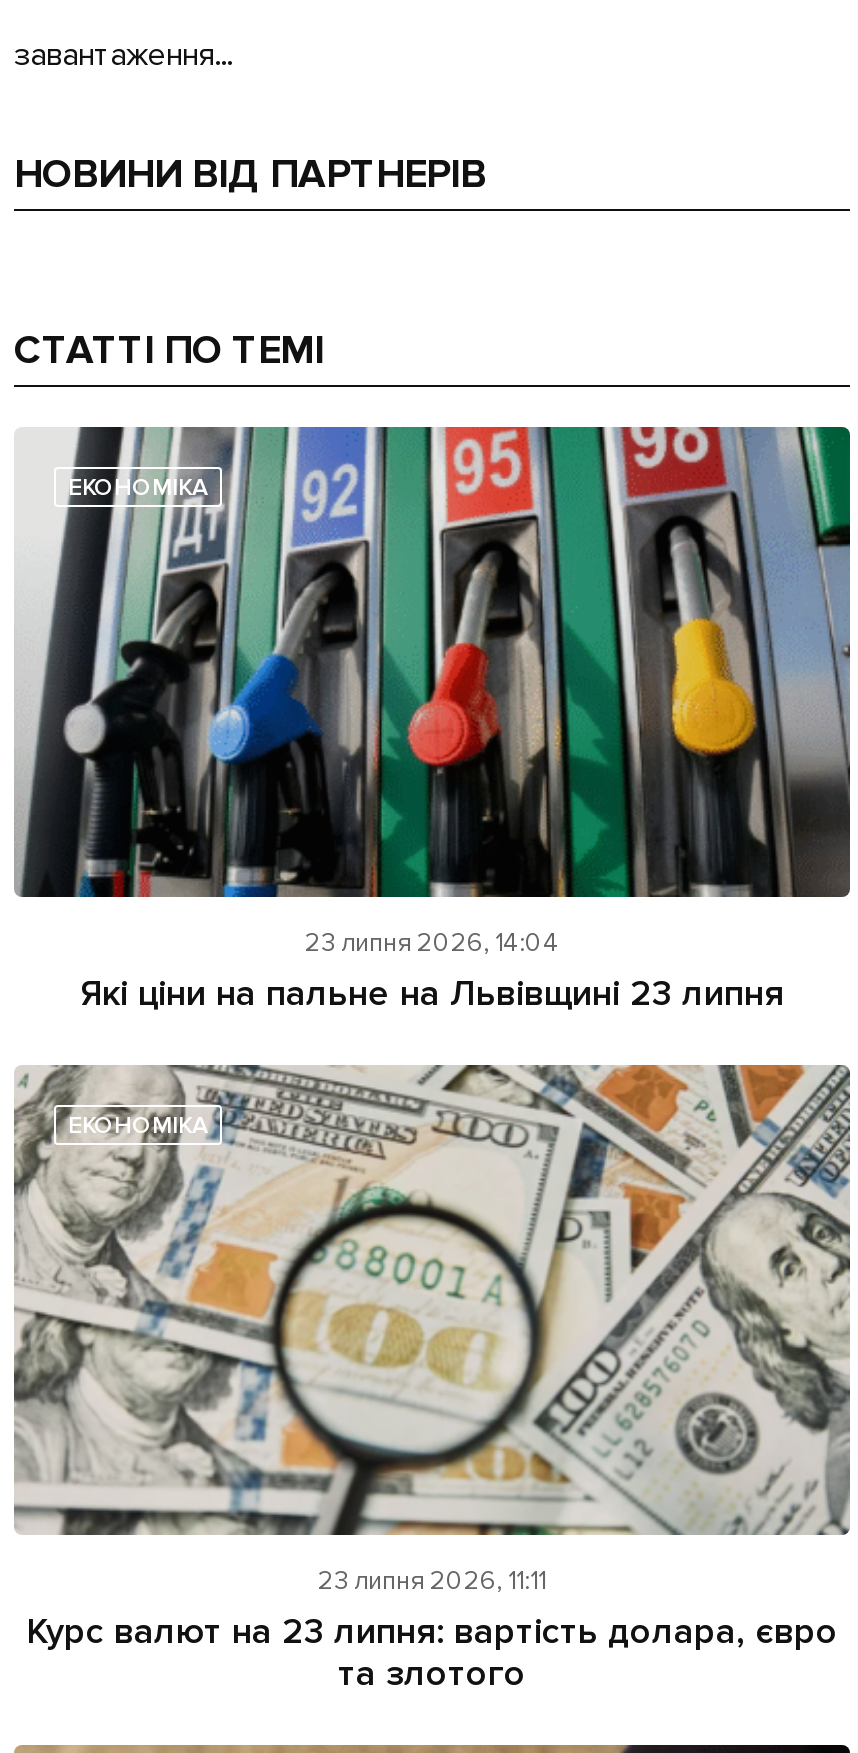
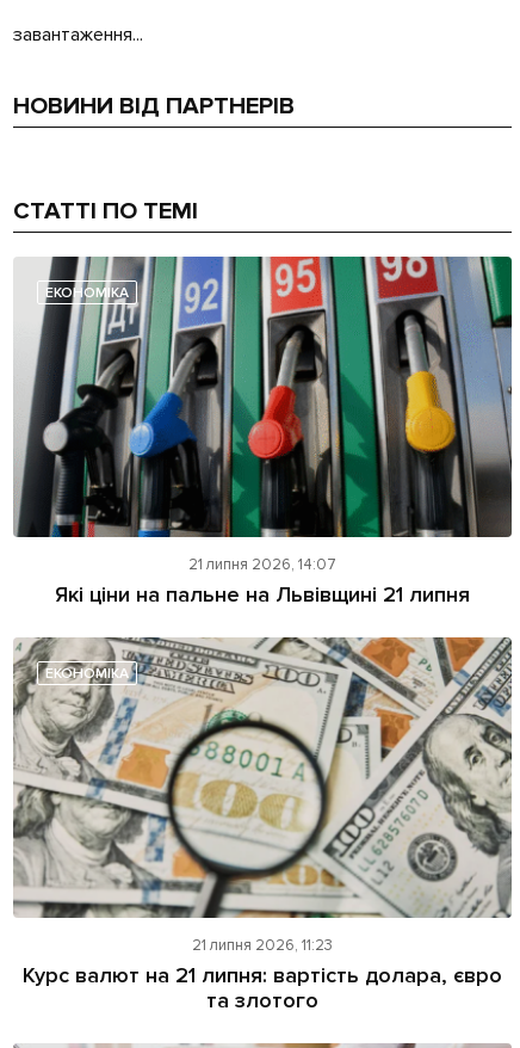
[305,927,559,959] 23 липня 2026, 14:04 -> [188,555,336,574] 21 липня 2026, 14:07
[80,971,784,1015] Які ціни на пальне на Львівщині 23 липня -> [55,582,470,608] Які ціни на пальне на Львівщині 21 липня
[318,1566,546,1598] 23 липня 2026, 11:11 -> [192,936,333,955] 21 липня 2026, 11:23
[26,1610,838,1654] Курс валют на 23 липня: вартість долара, євро -> [23,963,502,989] Курс валют на 21 липня: вартість долара, євро

